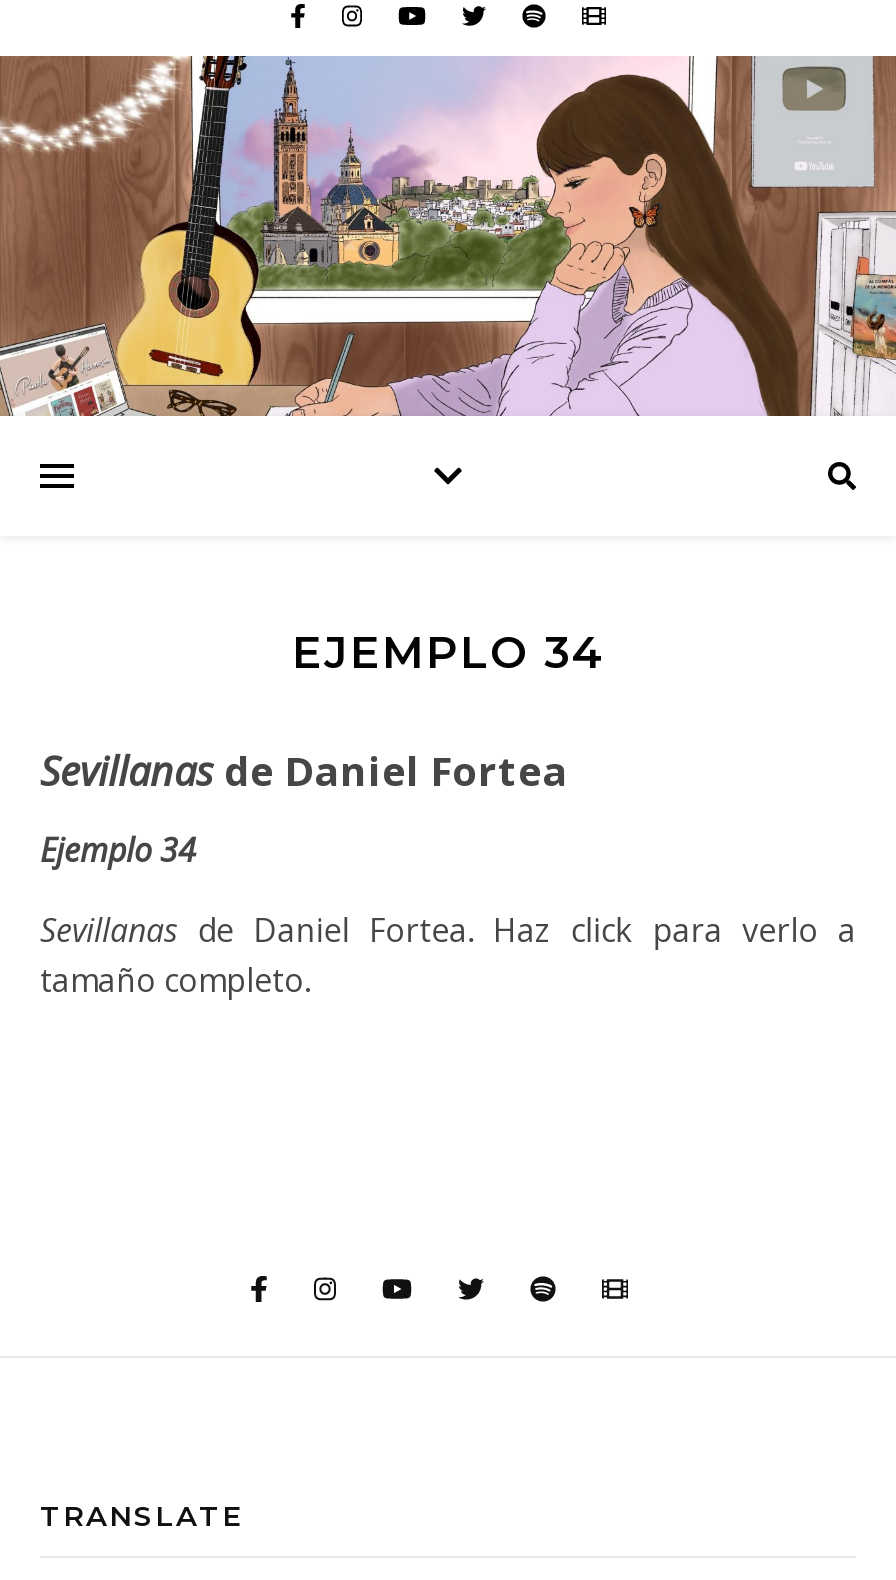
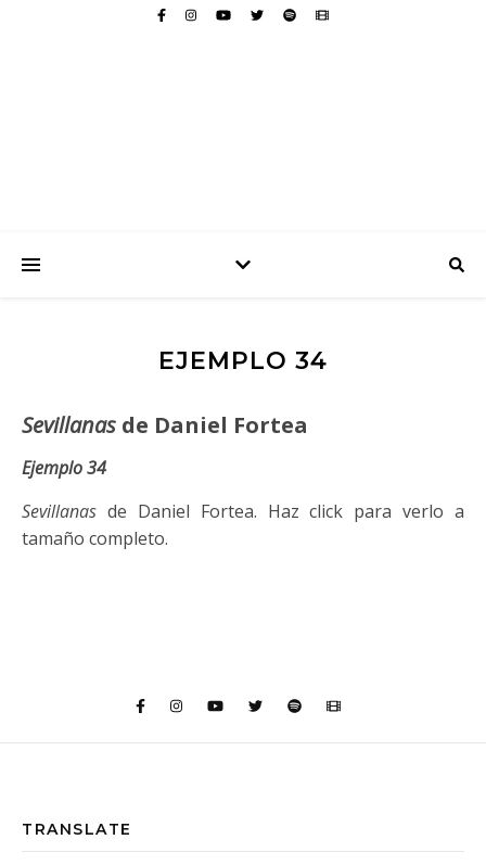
[6,54,890,418] [image] -> none

